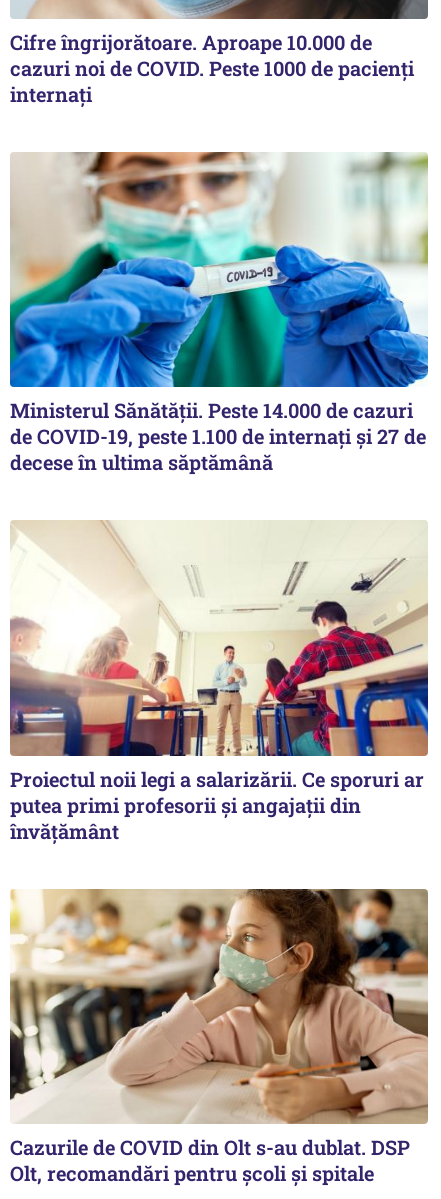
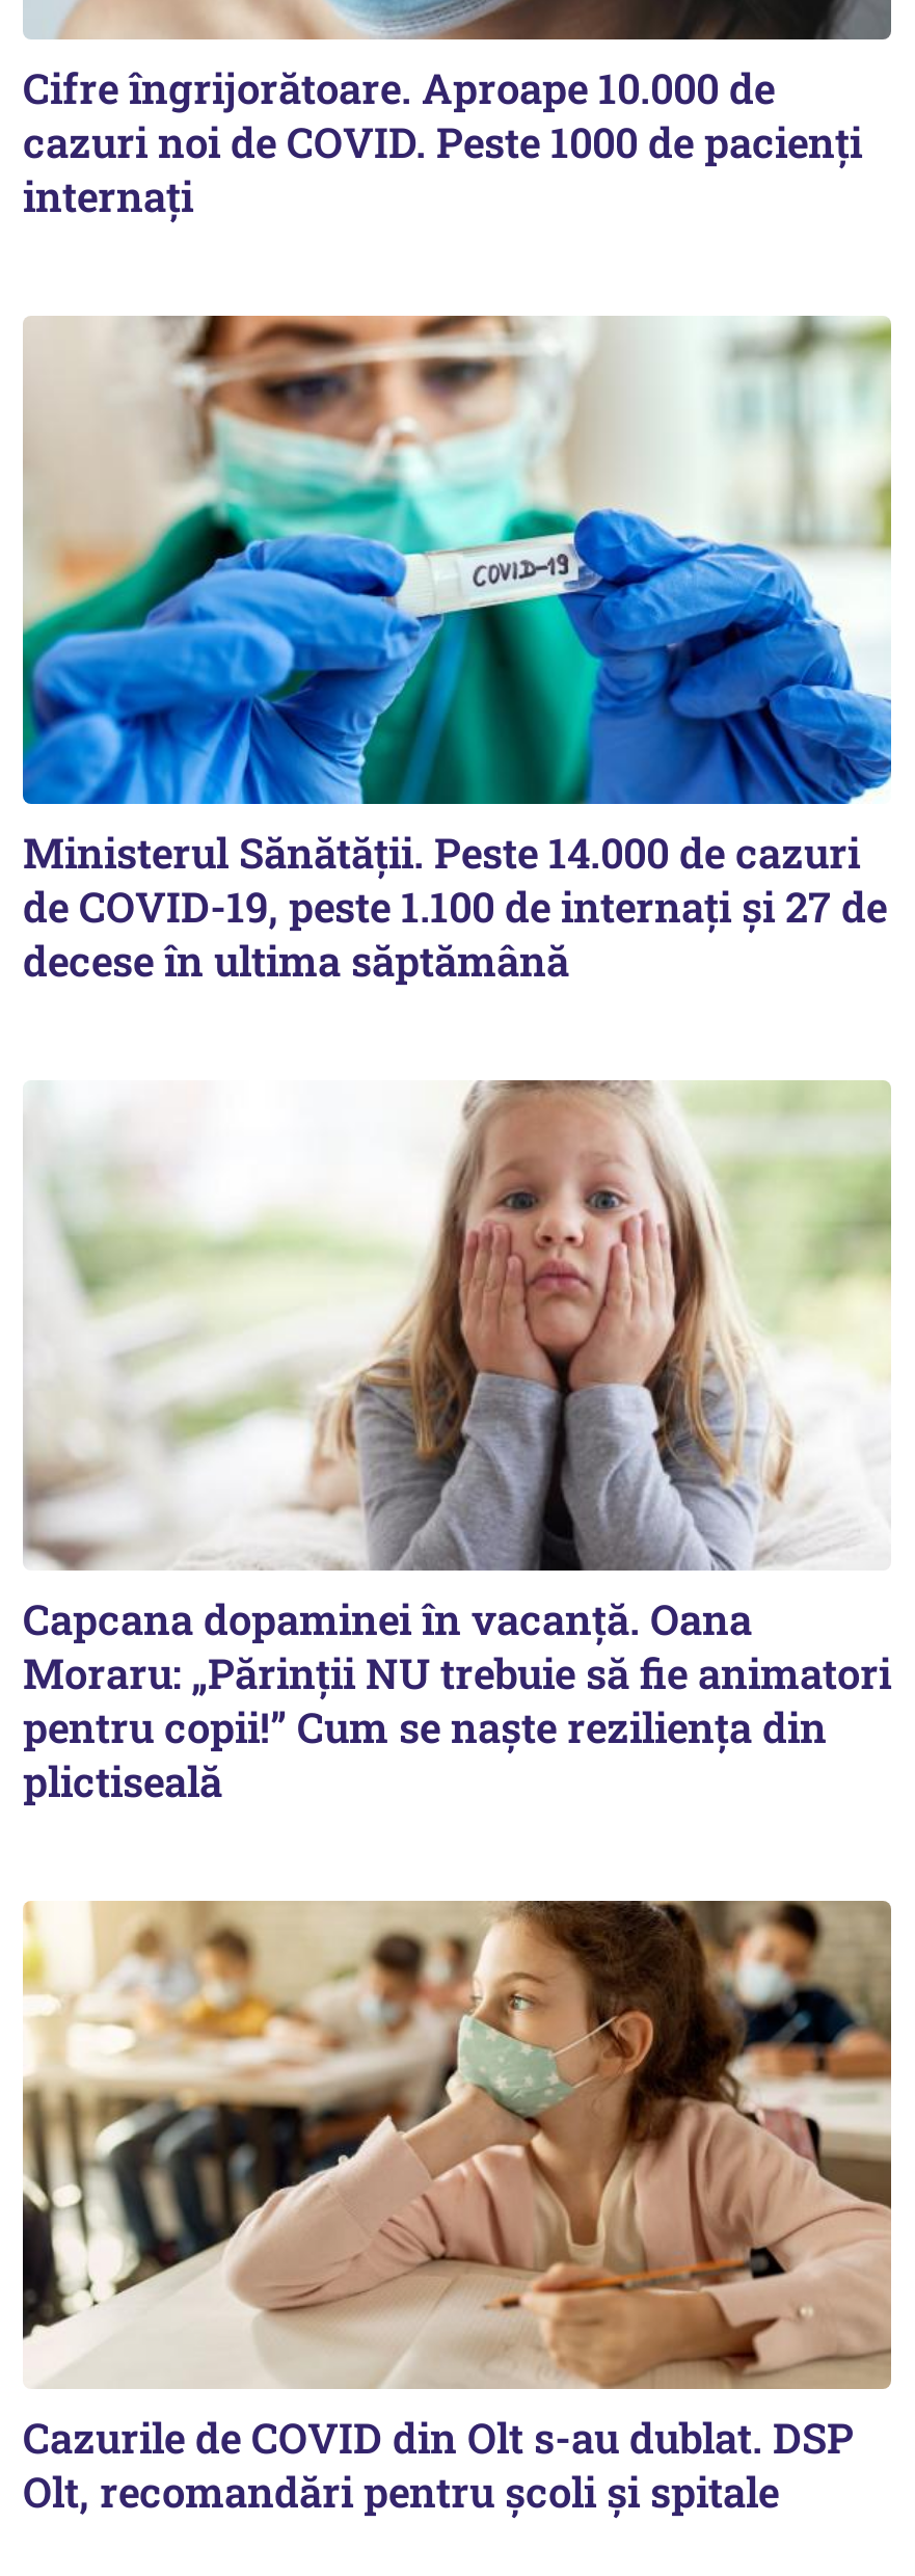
[10,520,429,843] [image] | Proiectul noii legi a salarizării. Ce sporuri ar | putea primi profesorii și angajații din | învățământ -> [23,1078,891,1806] [image] | Capcana dopaminei în vacanță. Oana | Moraru: „Părinții NU trebuie să fie animatori | pentru copii!” Cum se naște reziliența din | plictiseală

